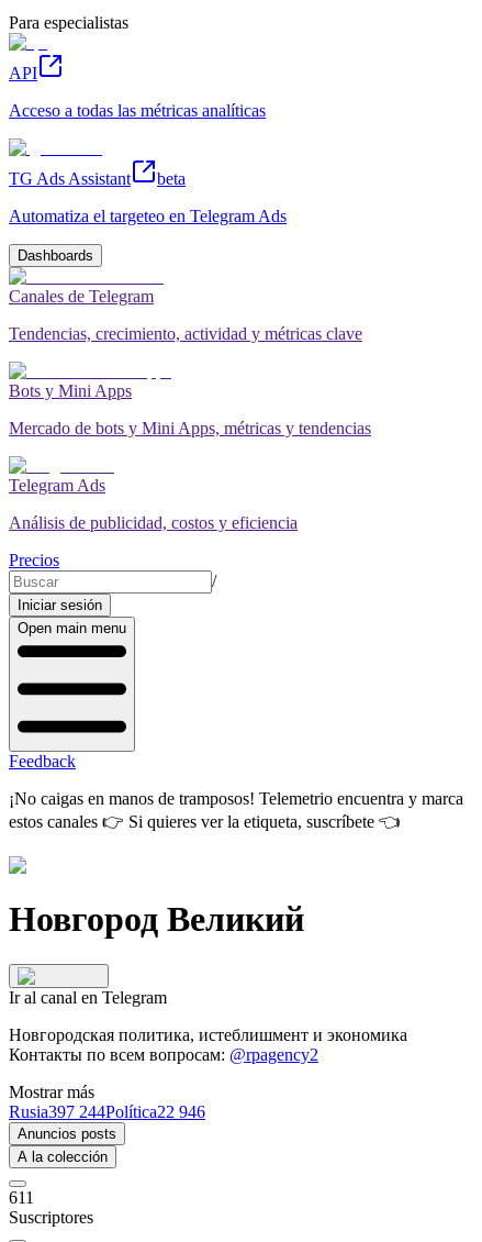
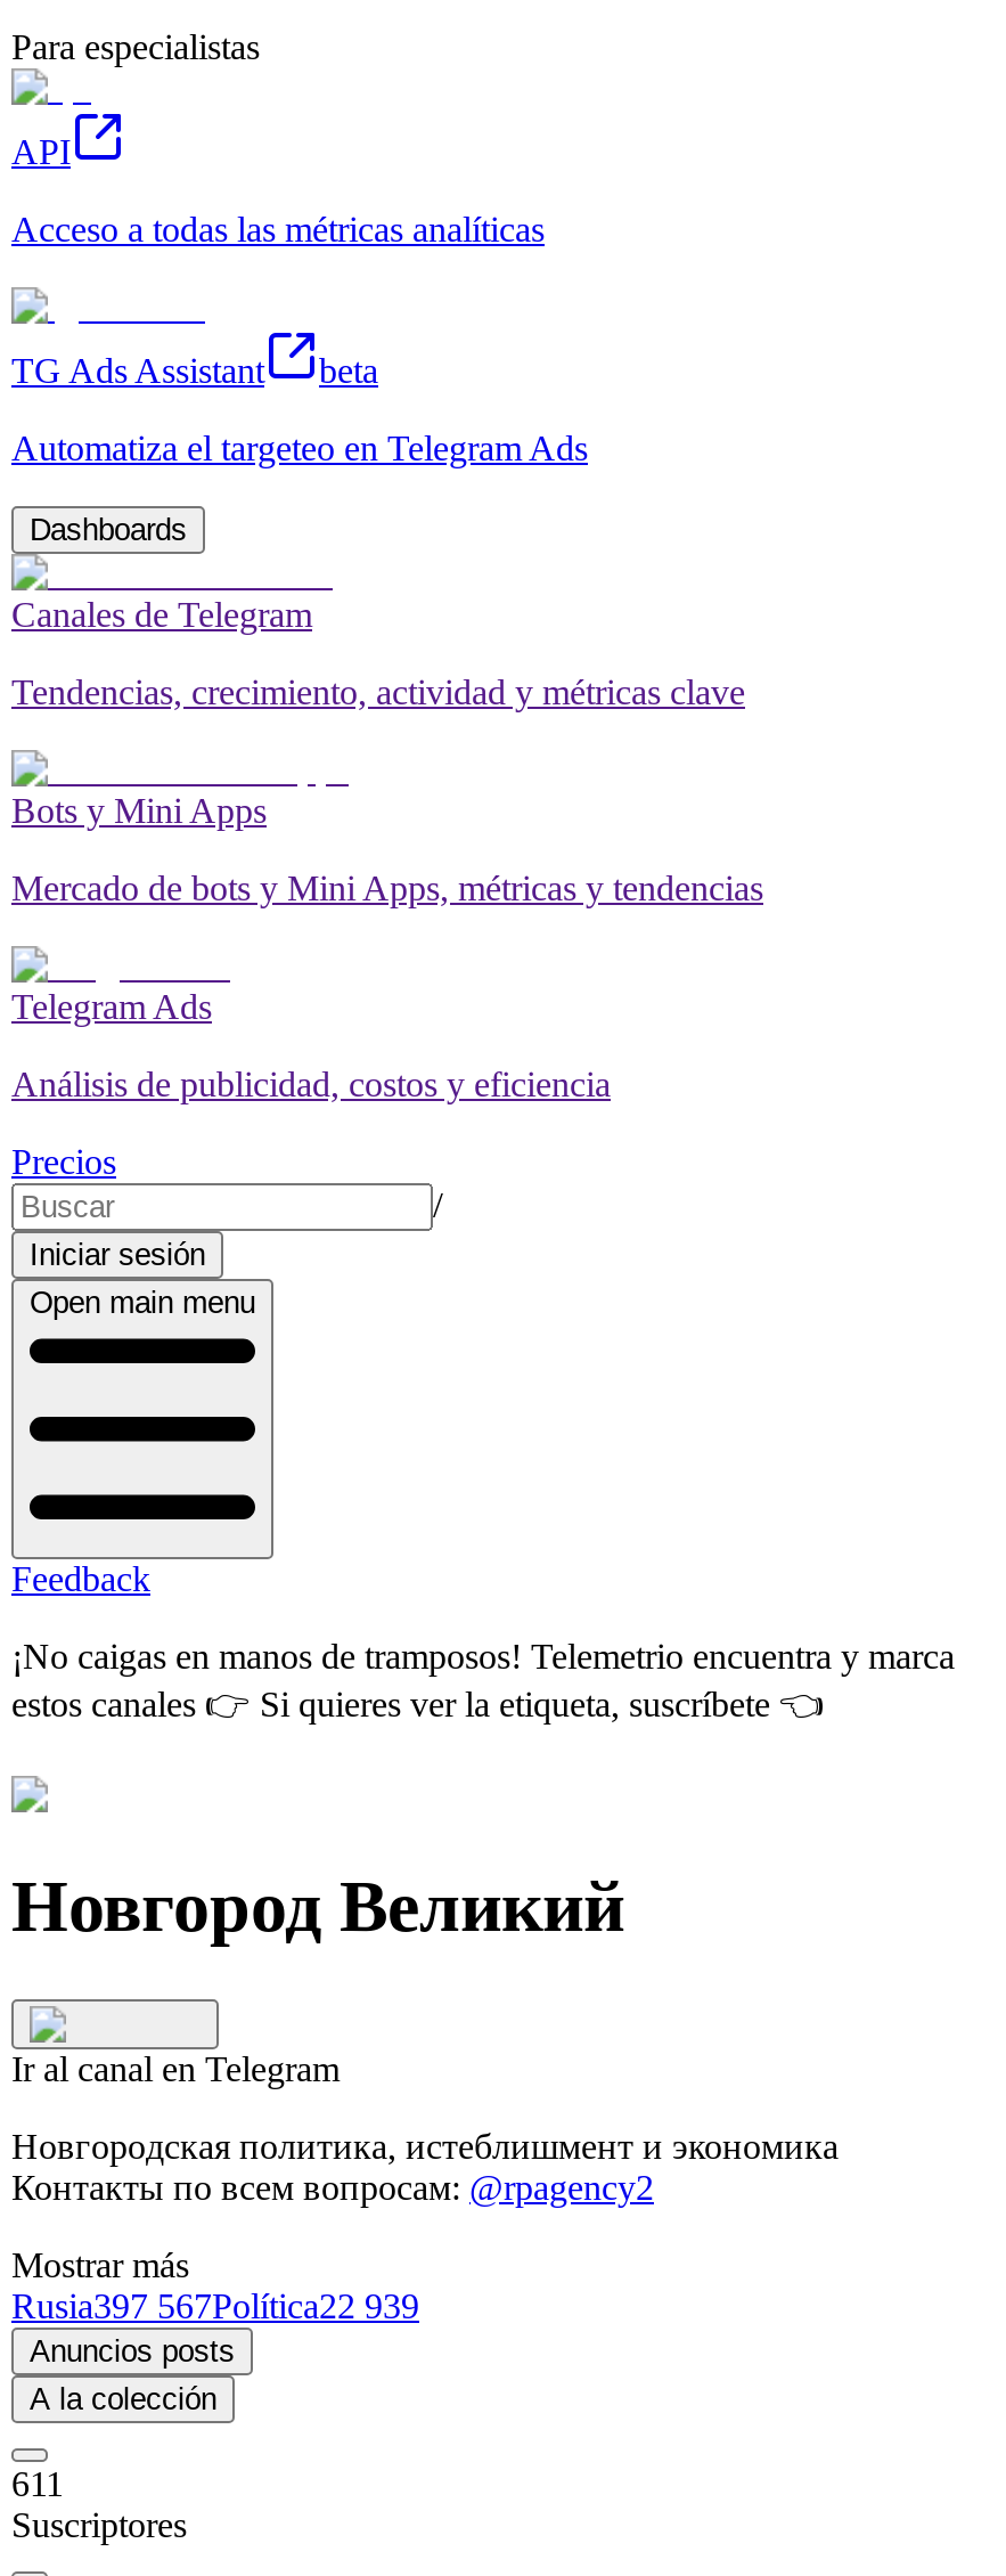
[9,1102,205,1121] Rusia397 244Política22 946 -> [11,2286,419,2325] Rusia397 567Política22 939

